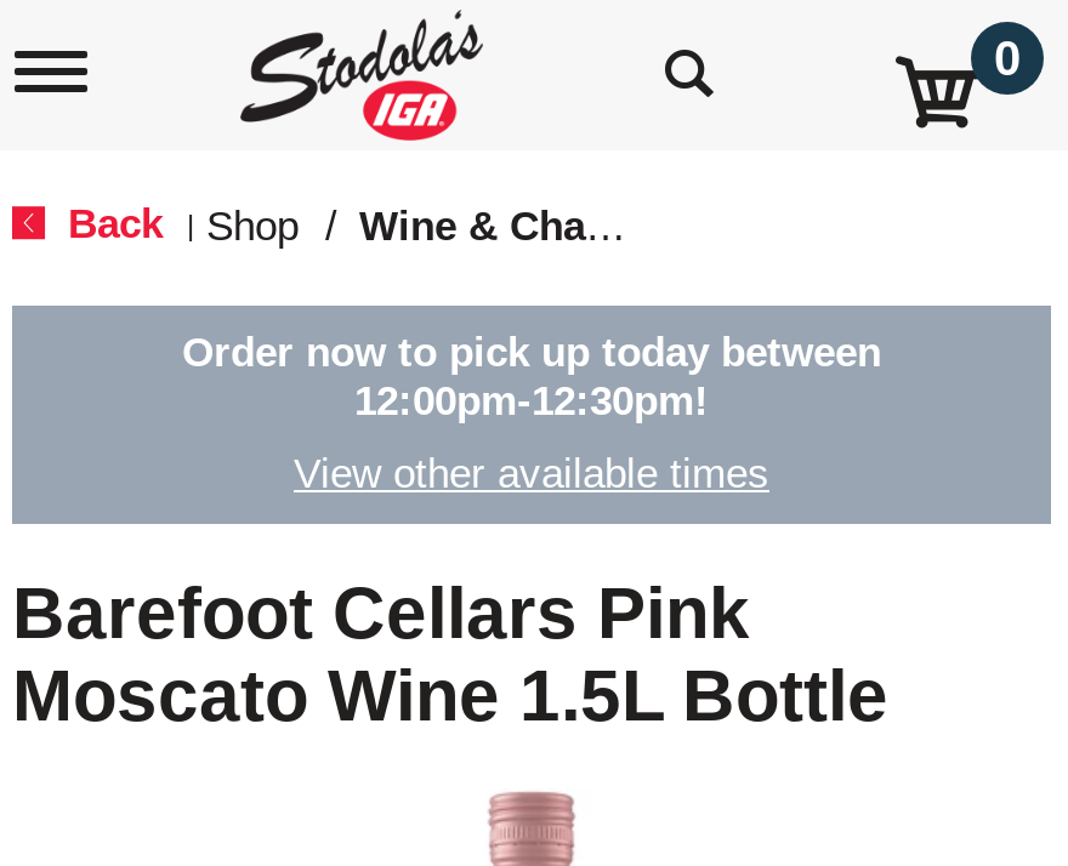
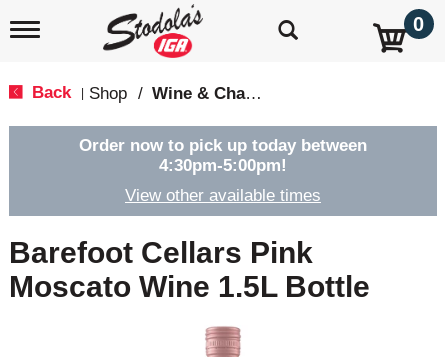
[354,378,709,425] 12:00pm-12:30pm! -> [159,156,287,175] 4:30pm-5:00pm!

